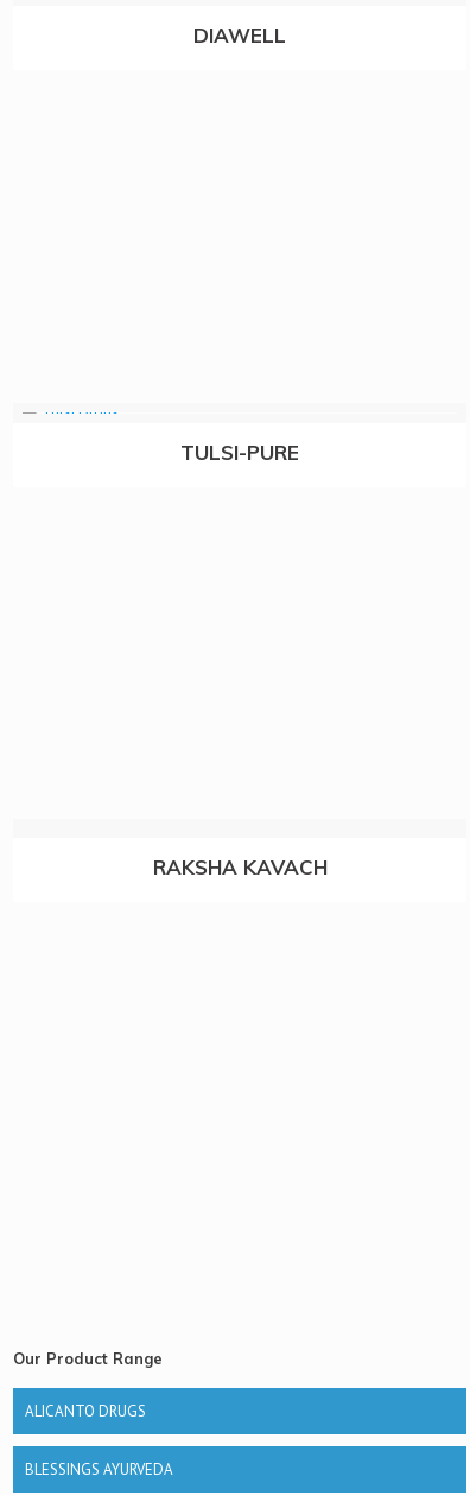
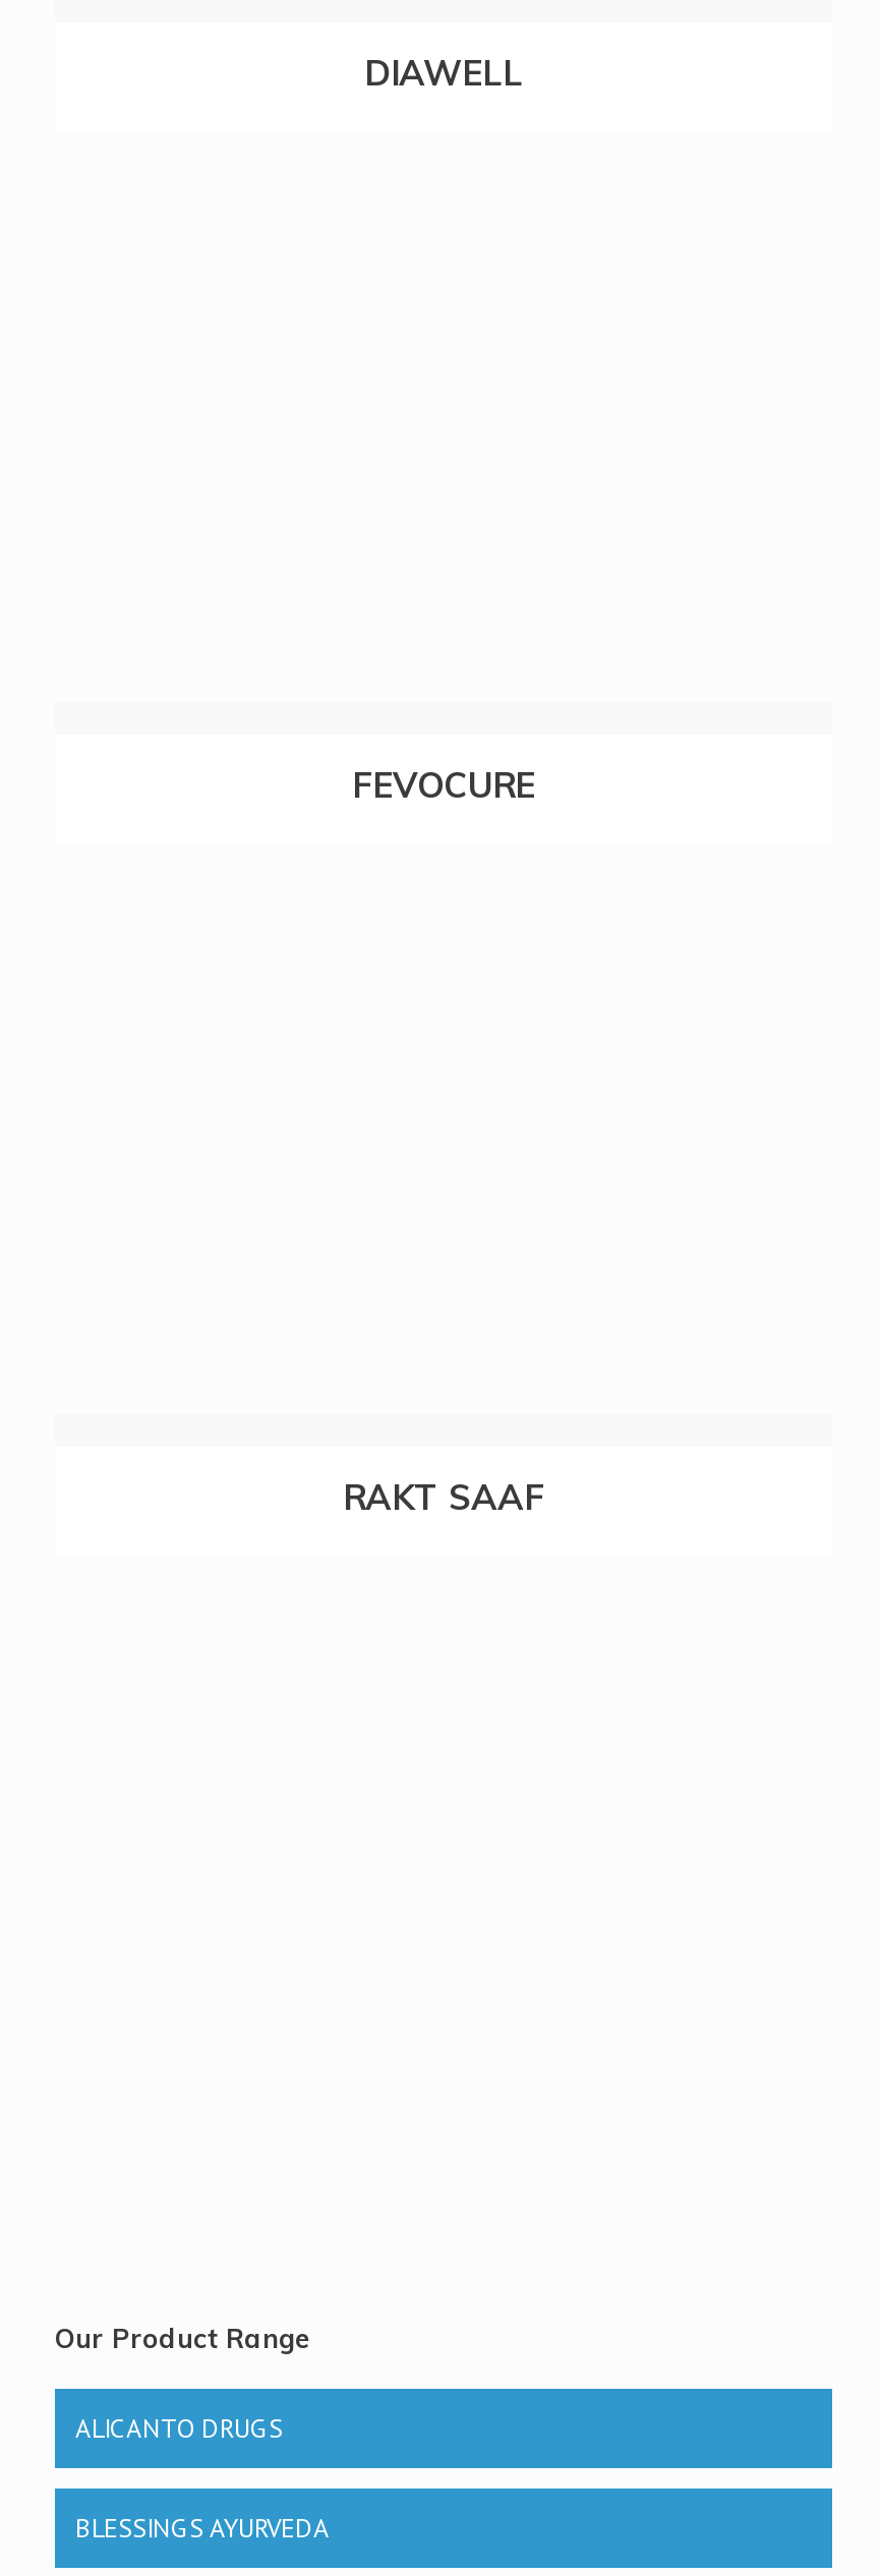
[180,440,299,465] TULSI-PURE -> [352,763,535,806] FEVOCURE
[153,854,327,879] RAKSHA KAVACH -> [343,1475,544,1518] RAKT SAAF

